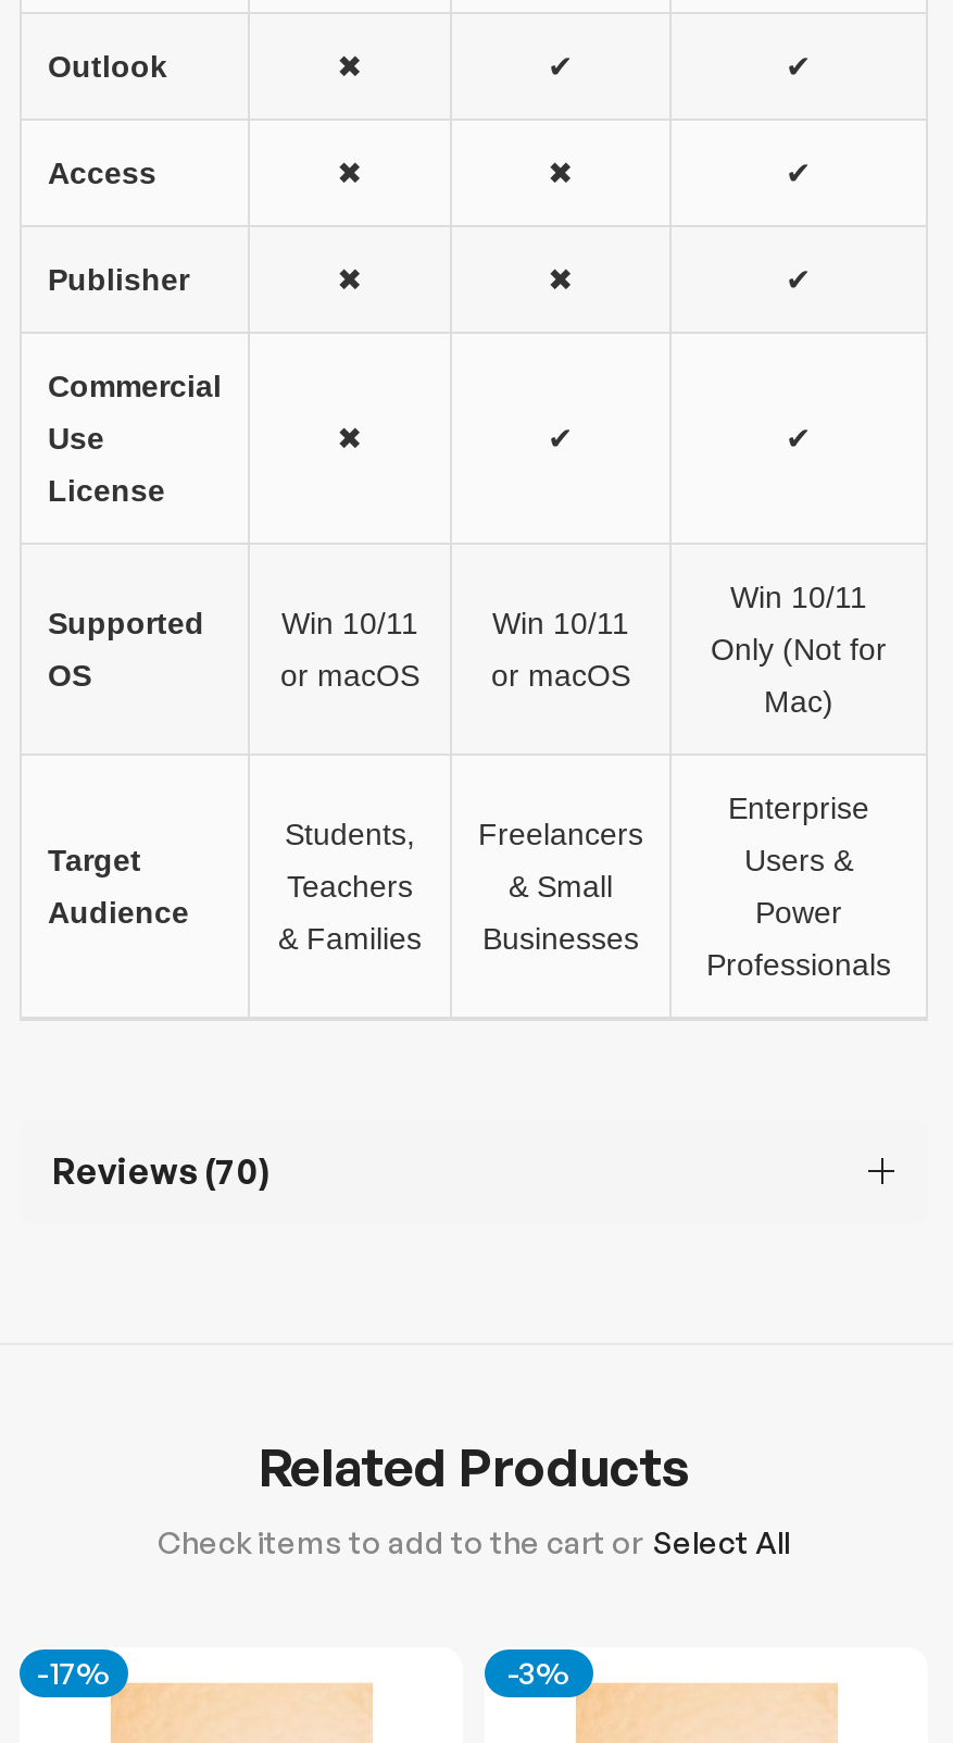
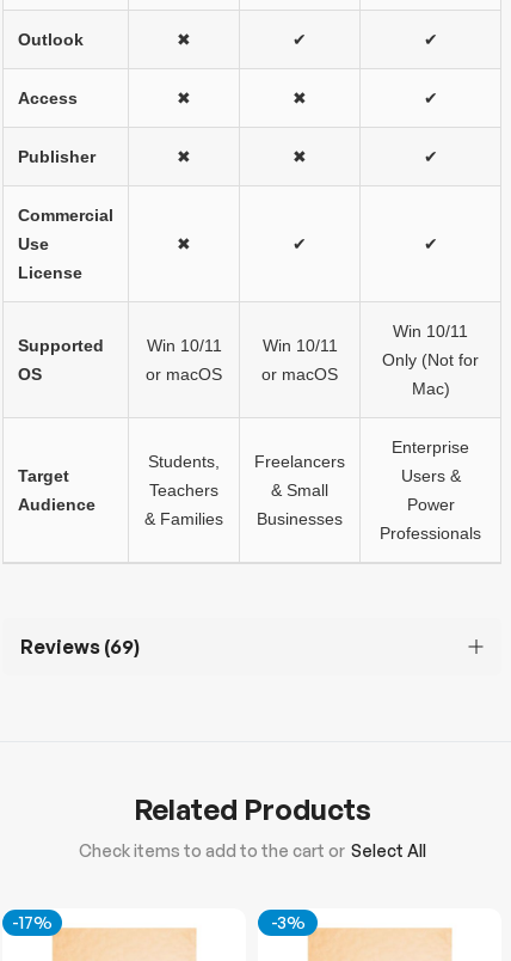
[52,1149,259,1192] Reviews 70 -> [20,634,134,658] Reviews 69

